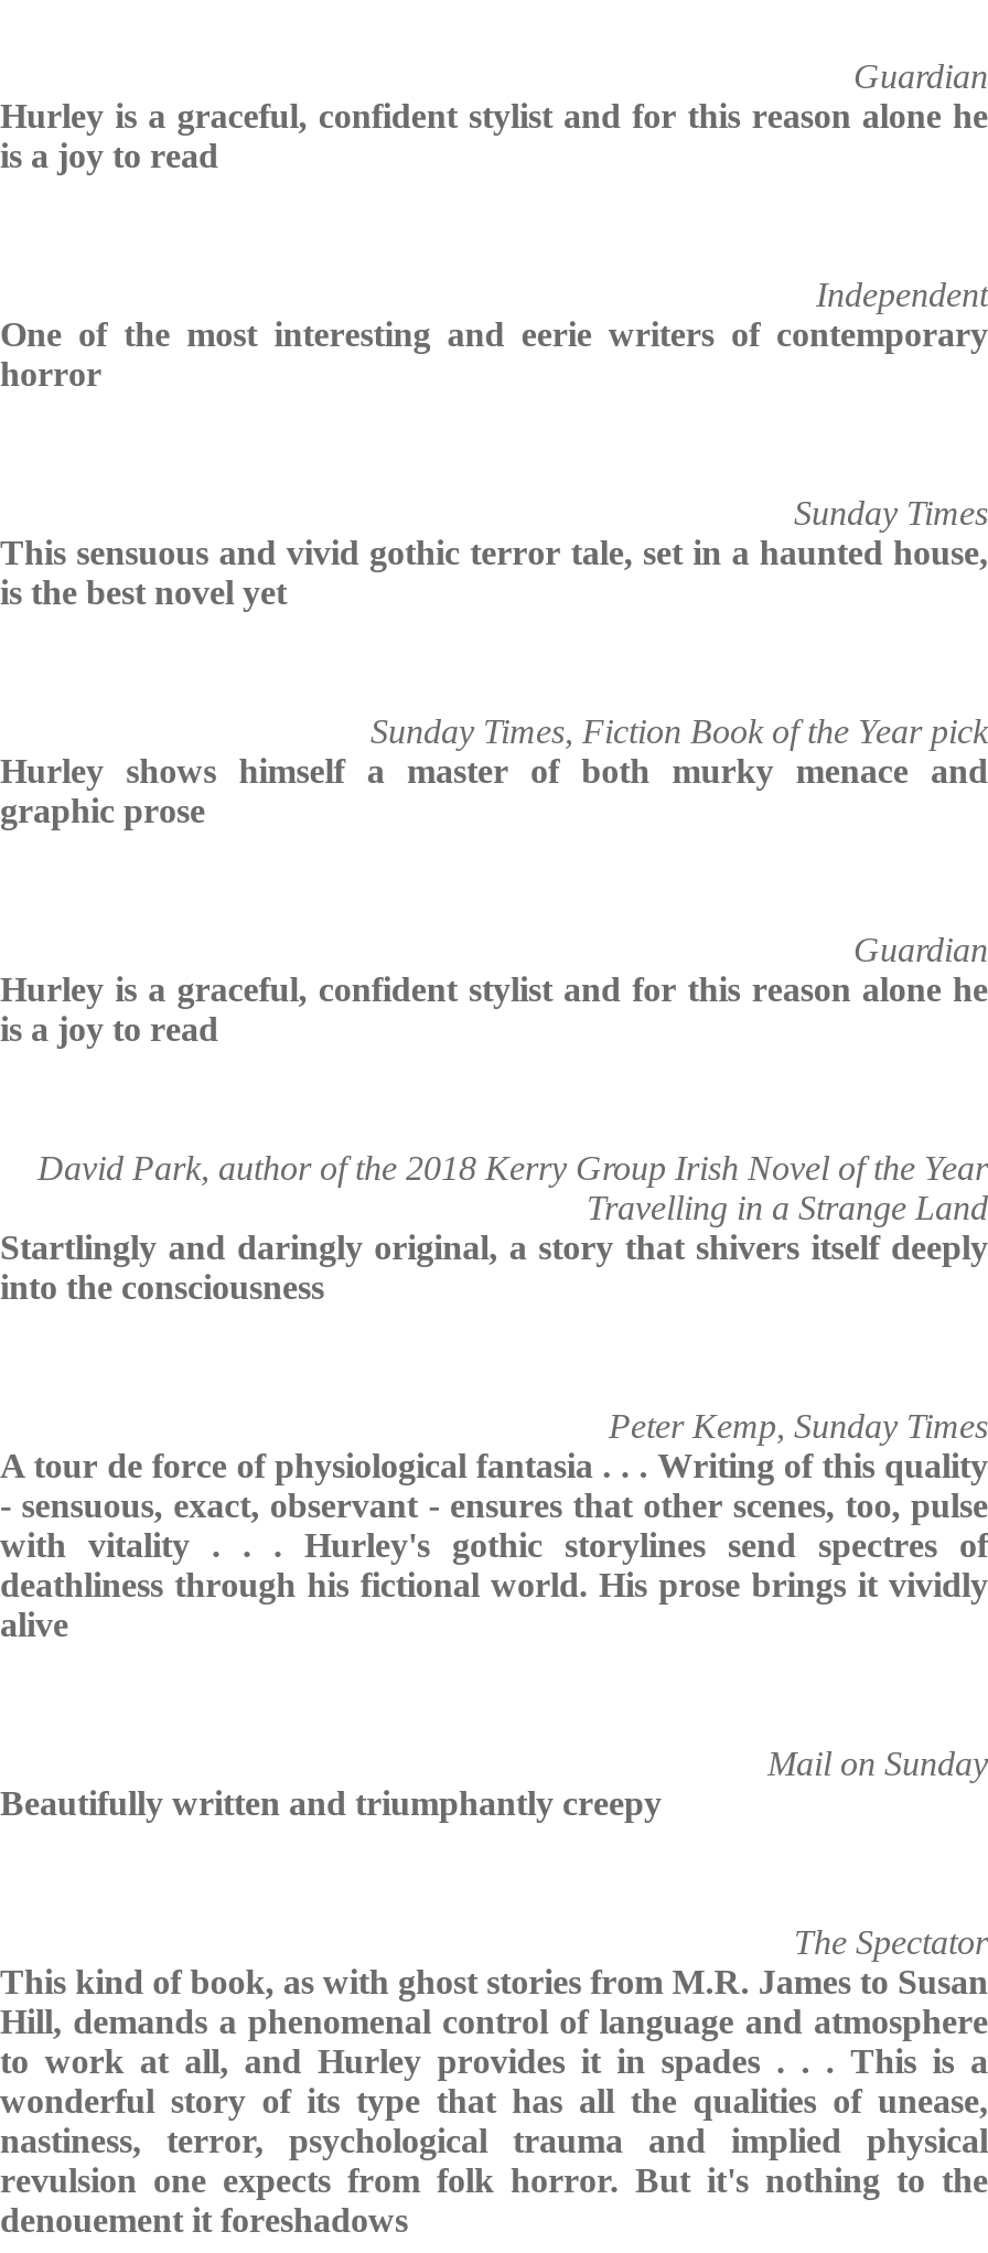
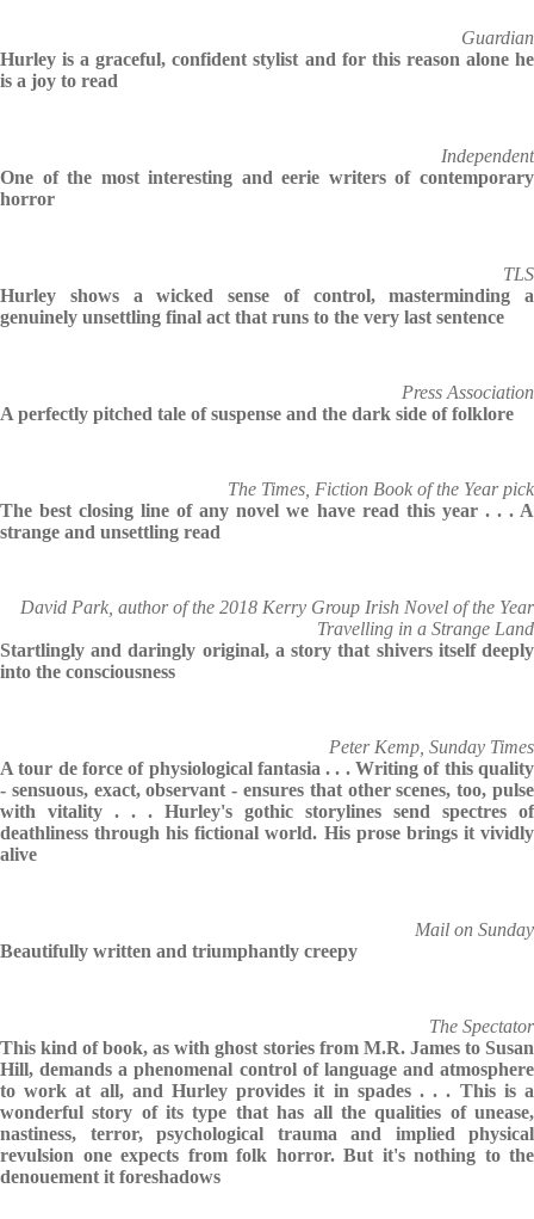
[0,494,988,611] Sunday Times | This sensuous and vivid gothic terror tale, set in a haunted house, | is the best novel yet -> [0,264,534,327] TLS | Hurley shows a wicked sense of control, masterminding a | genuinely unsettling final act that runs to the very last sentence
[0,712,988,829] Sunday Times, Fiction Book of the Year pick | Hurley shows himself a master of both murky menace and | graphic prose -> [0,382,534,424] Press Association | A perfectly pitched tale of suspense and the dark side of folklore
[0,931,988,1047] Guardian | Hurley is a graceful, confident stylist and for this reason alone he | is a joy to read -> [0,479,534,542] The Times, Fiction Book of the Year pick | The best closing line of any novel we have read this year . . . A | strange and unsettling read

